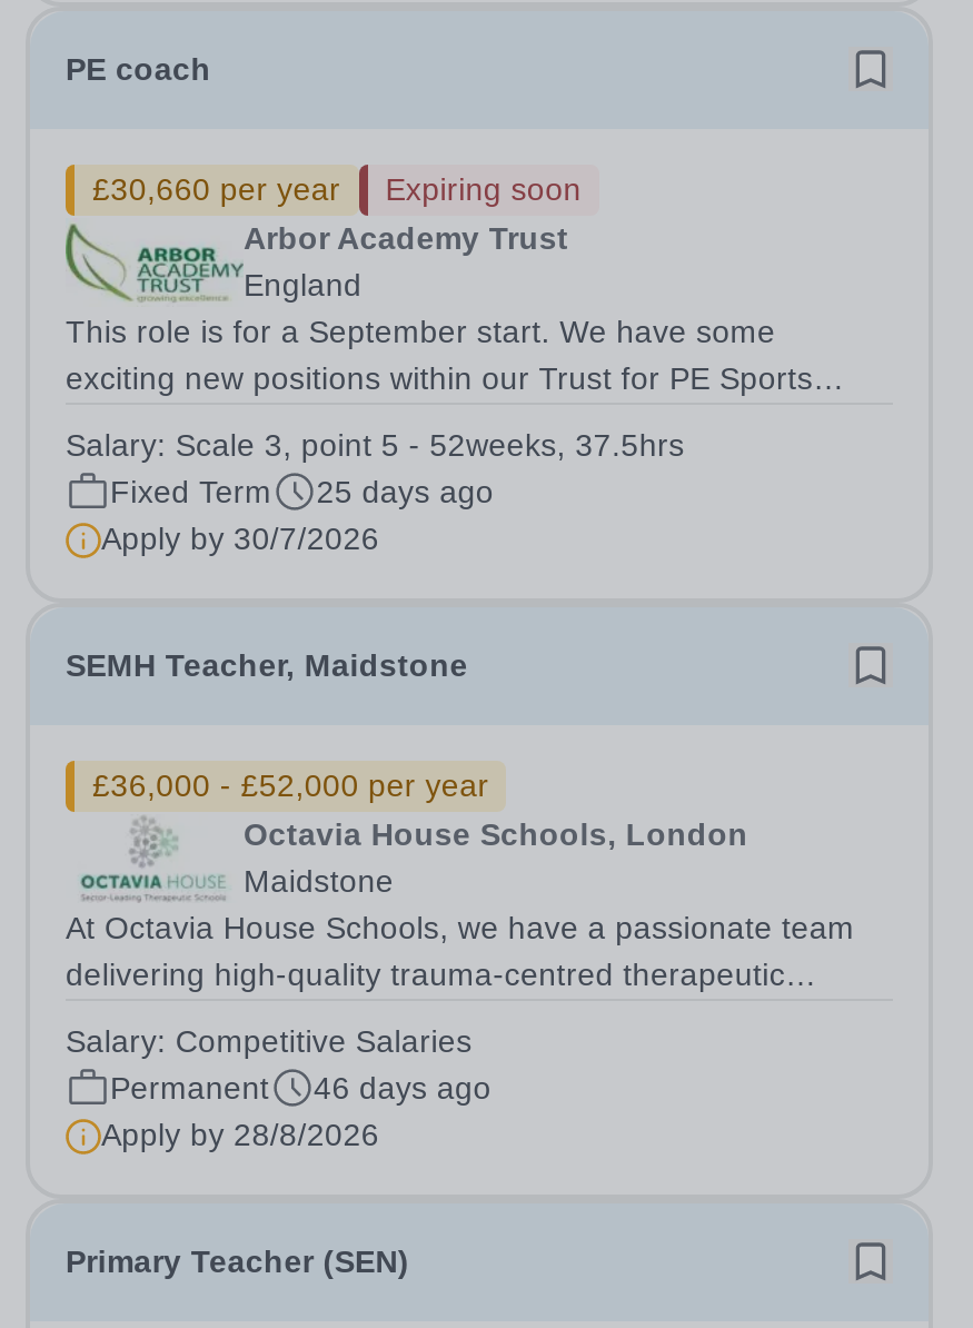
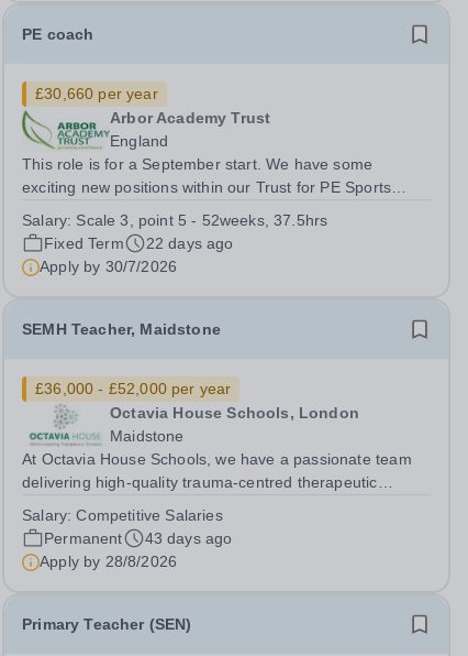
[385,171,582,207] Expiring soon -> none
[110,474,494,509] Fixed Term 25 days ago -> [44,234,234,252] Fixed Term 22 days ago
[110,1070,491,1106] Permanent 46 days ago -> [44,529,232,547] Permanent 43 days ago

